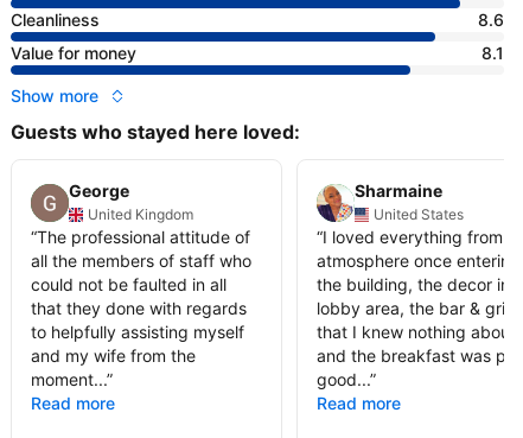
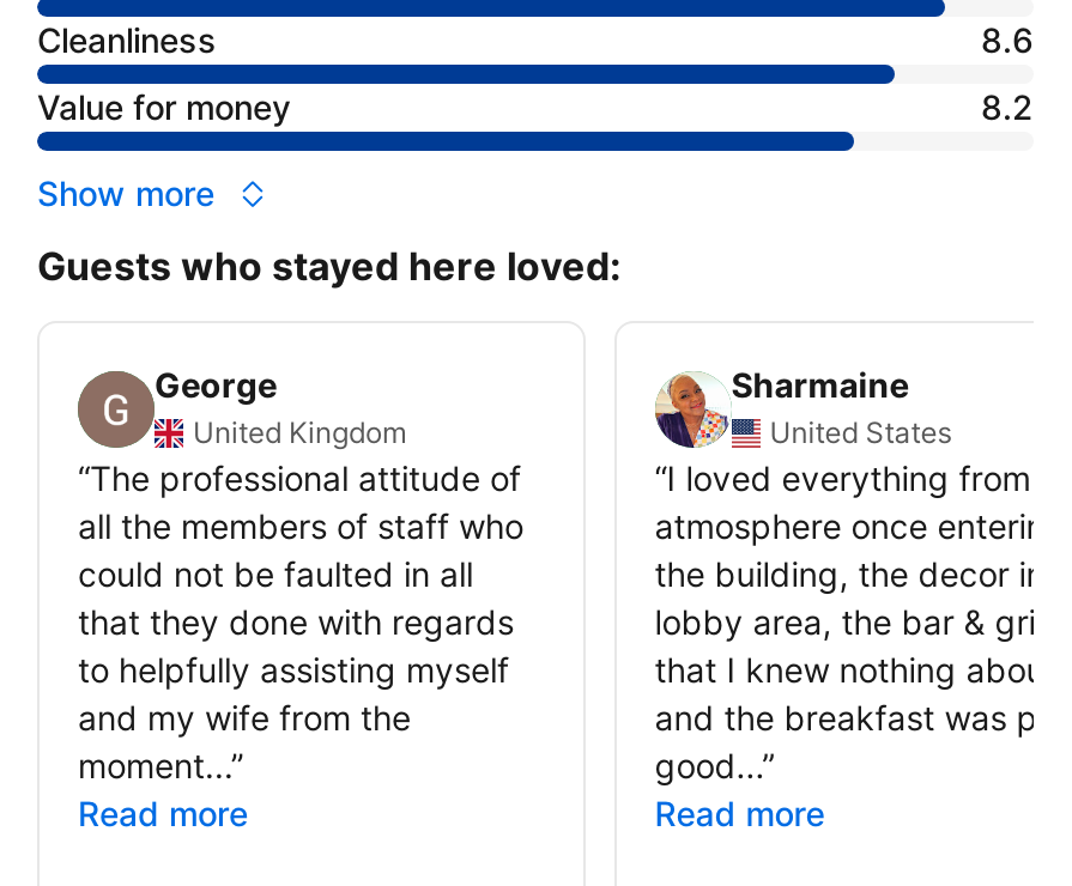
[481,43,504,63] 8.1 -> [981,87,1034,128] 8.2

